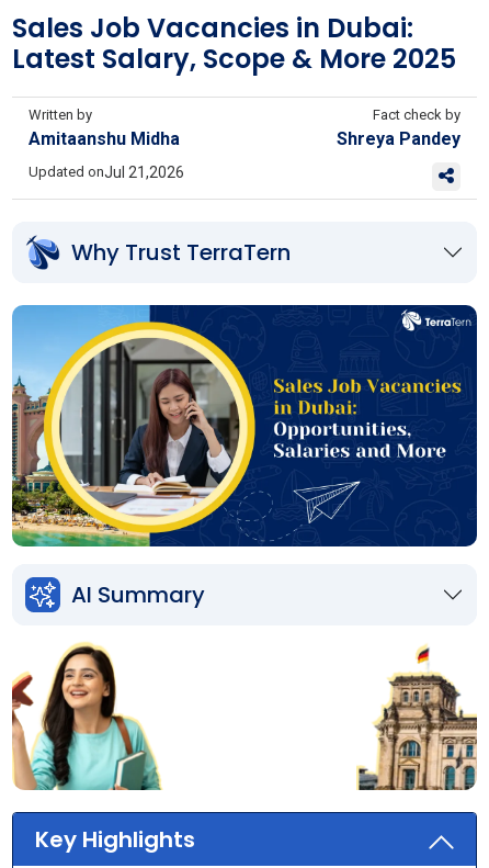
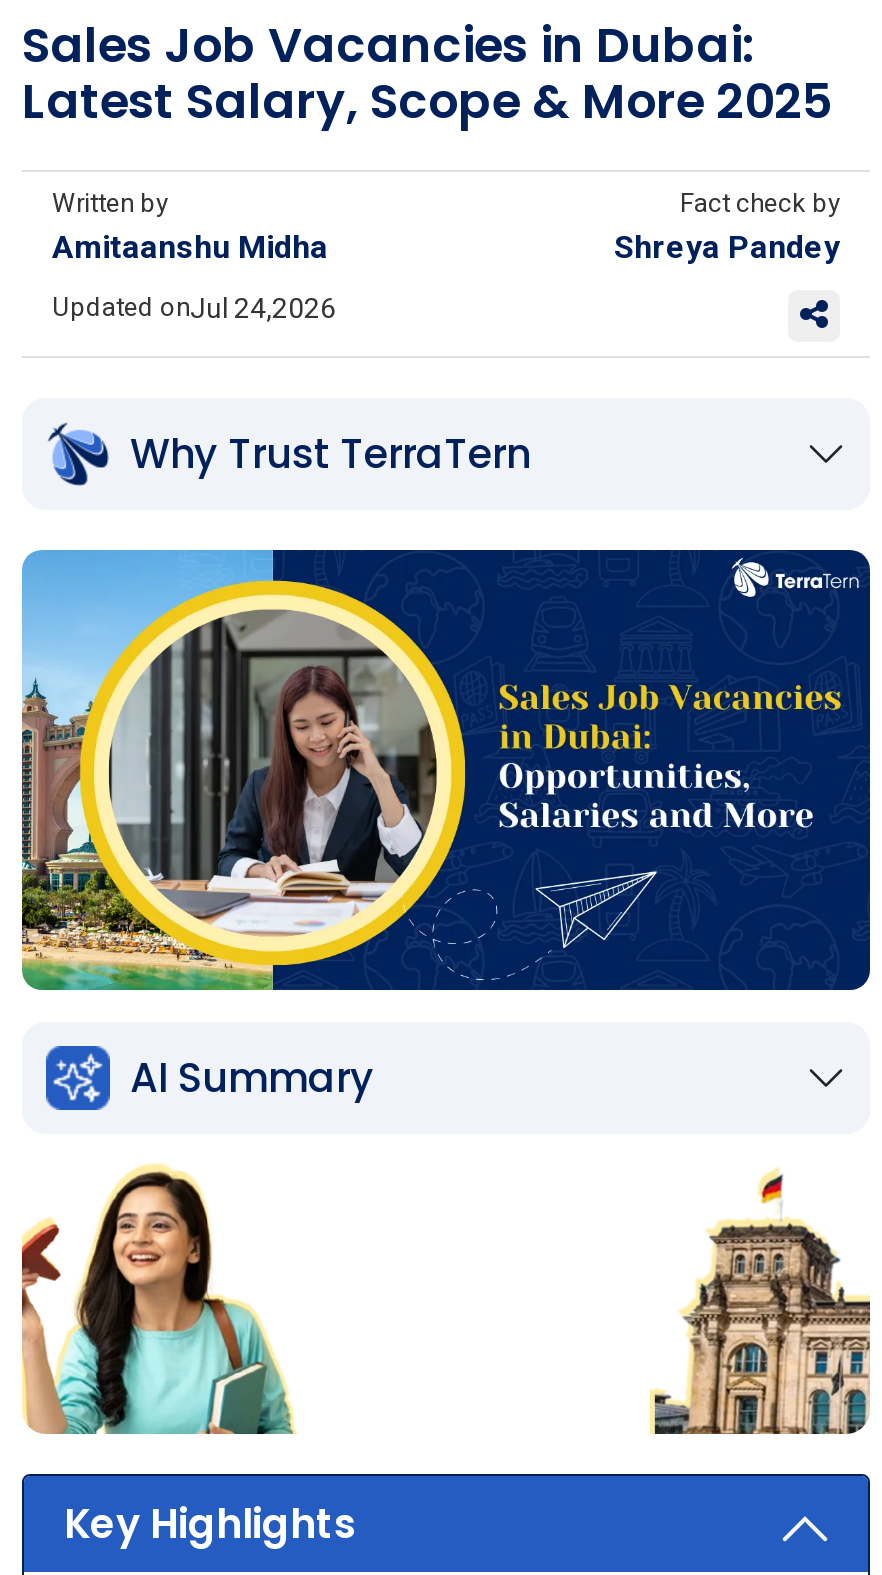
[29,164,184,181] Updated onJul 21,2026 -> [52,292,336,324] Updated onJul 24,2026

